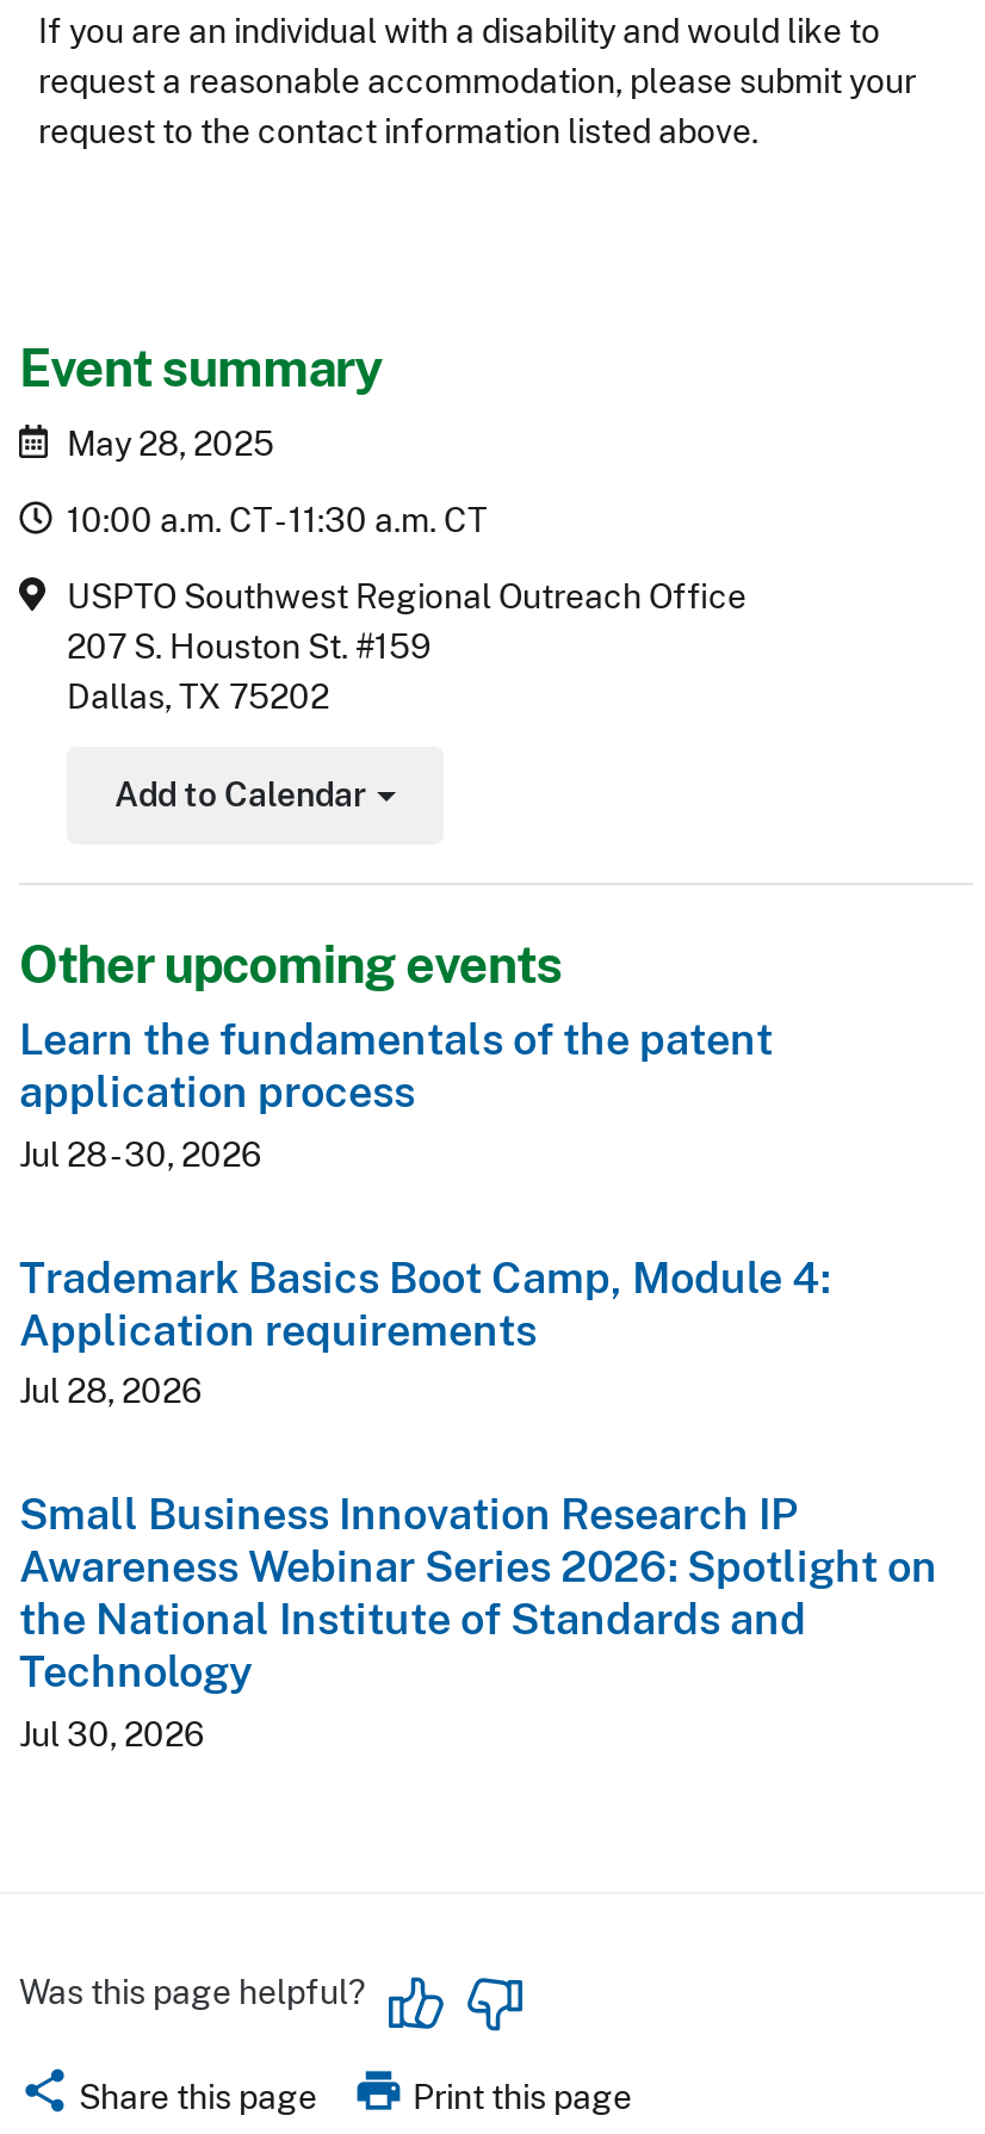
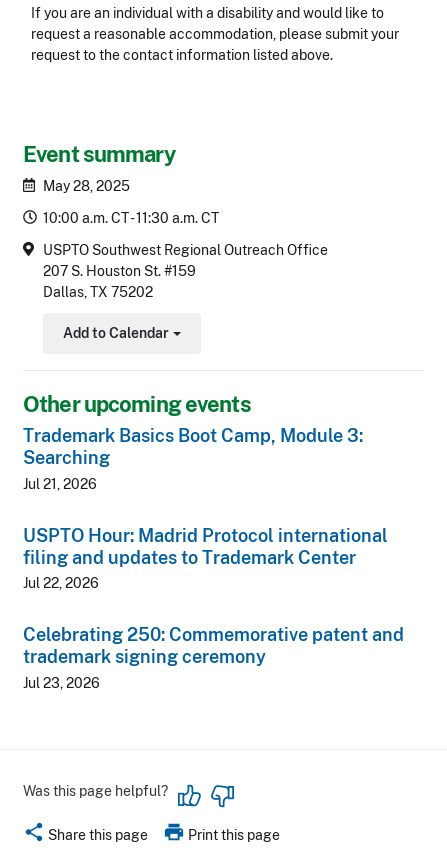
[19,1015,773,1174] Learn the fundamentals of the patent | application process | Jul 28 - 30, 2026 -> [23,425,363,492] Trademark Basics Boot Camp, Module 3: | Searching | Jul 21, 2026
[19,1252,830,1411] Trademark Basics Boot Camp, Module 4: | Application requirements | Jul 28, 2026 -> [23,525,388,591] USPTO Hour: Madrid Protocol international | filing and updates to Trademark Center | Jul 22, 2026
[19,1490,937,1753] Small Business Innovation Research IP | Awareness Webinar Series 2026: Spotlight on | the National Institute of Standards and | Technology | Jul 30, 2026 -> [23,624,404,691] Celebrating 250: Commemorative patent and | trademark signing ceremony | Jul 23, 2026

